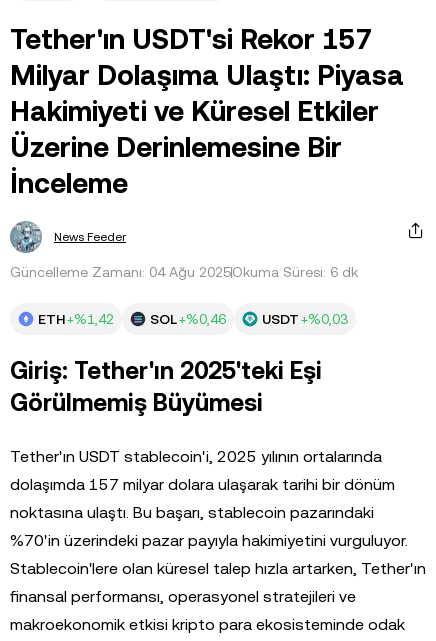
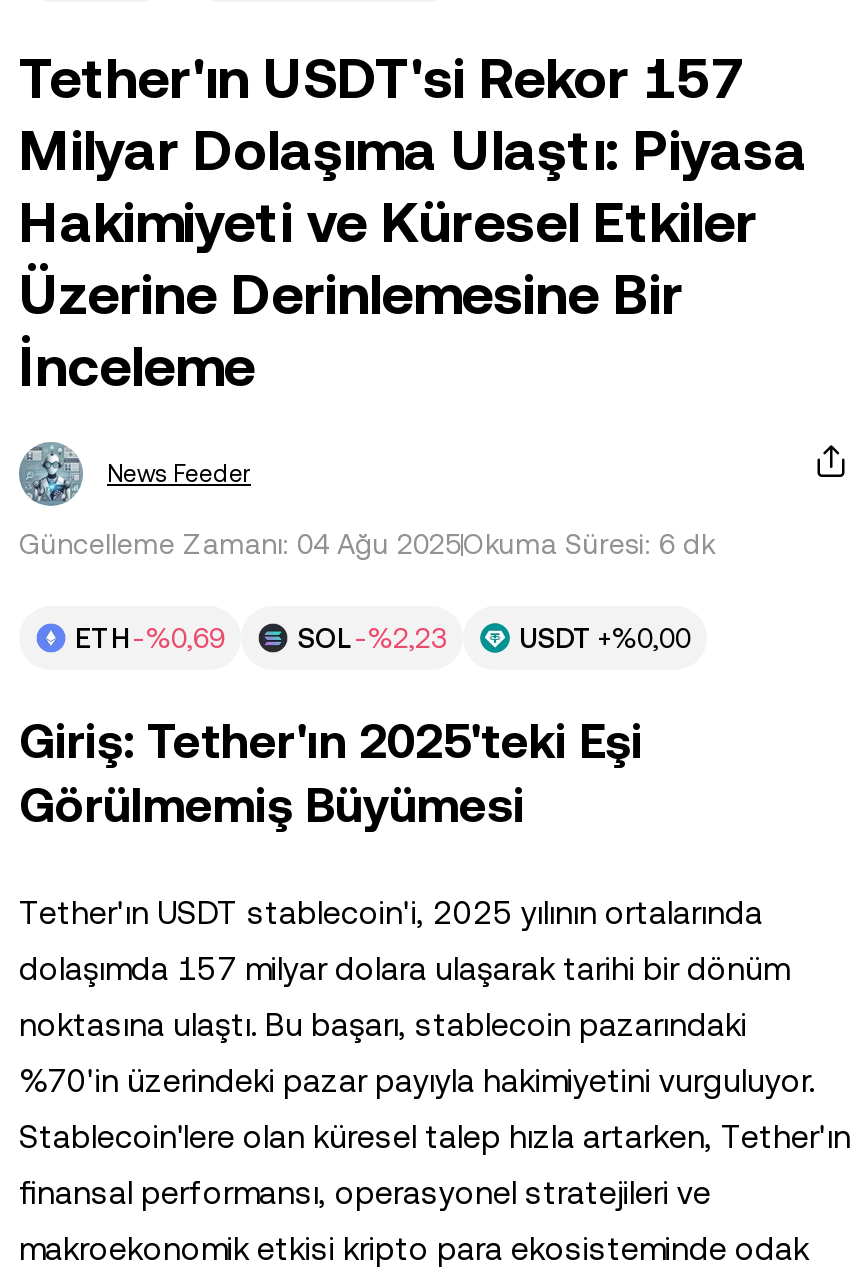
[38,311,114,327] ETH +%1,42 -> [75,622,225,654] ETH -%0,69
[150,311,226,327] SOL +%0,46 -> [297,622,447,654] SOL -%2,23
[262,311,348,327] USDT +%0,03 -> [519,622,691,654] USDT +%0,00

